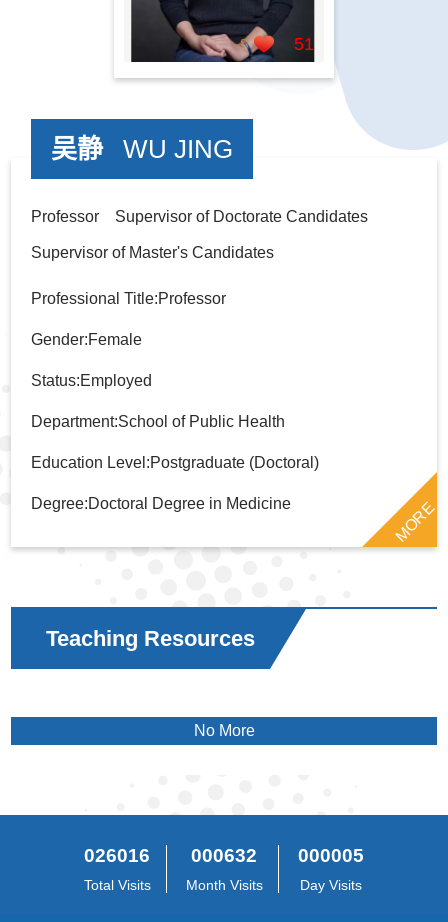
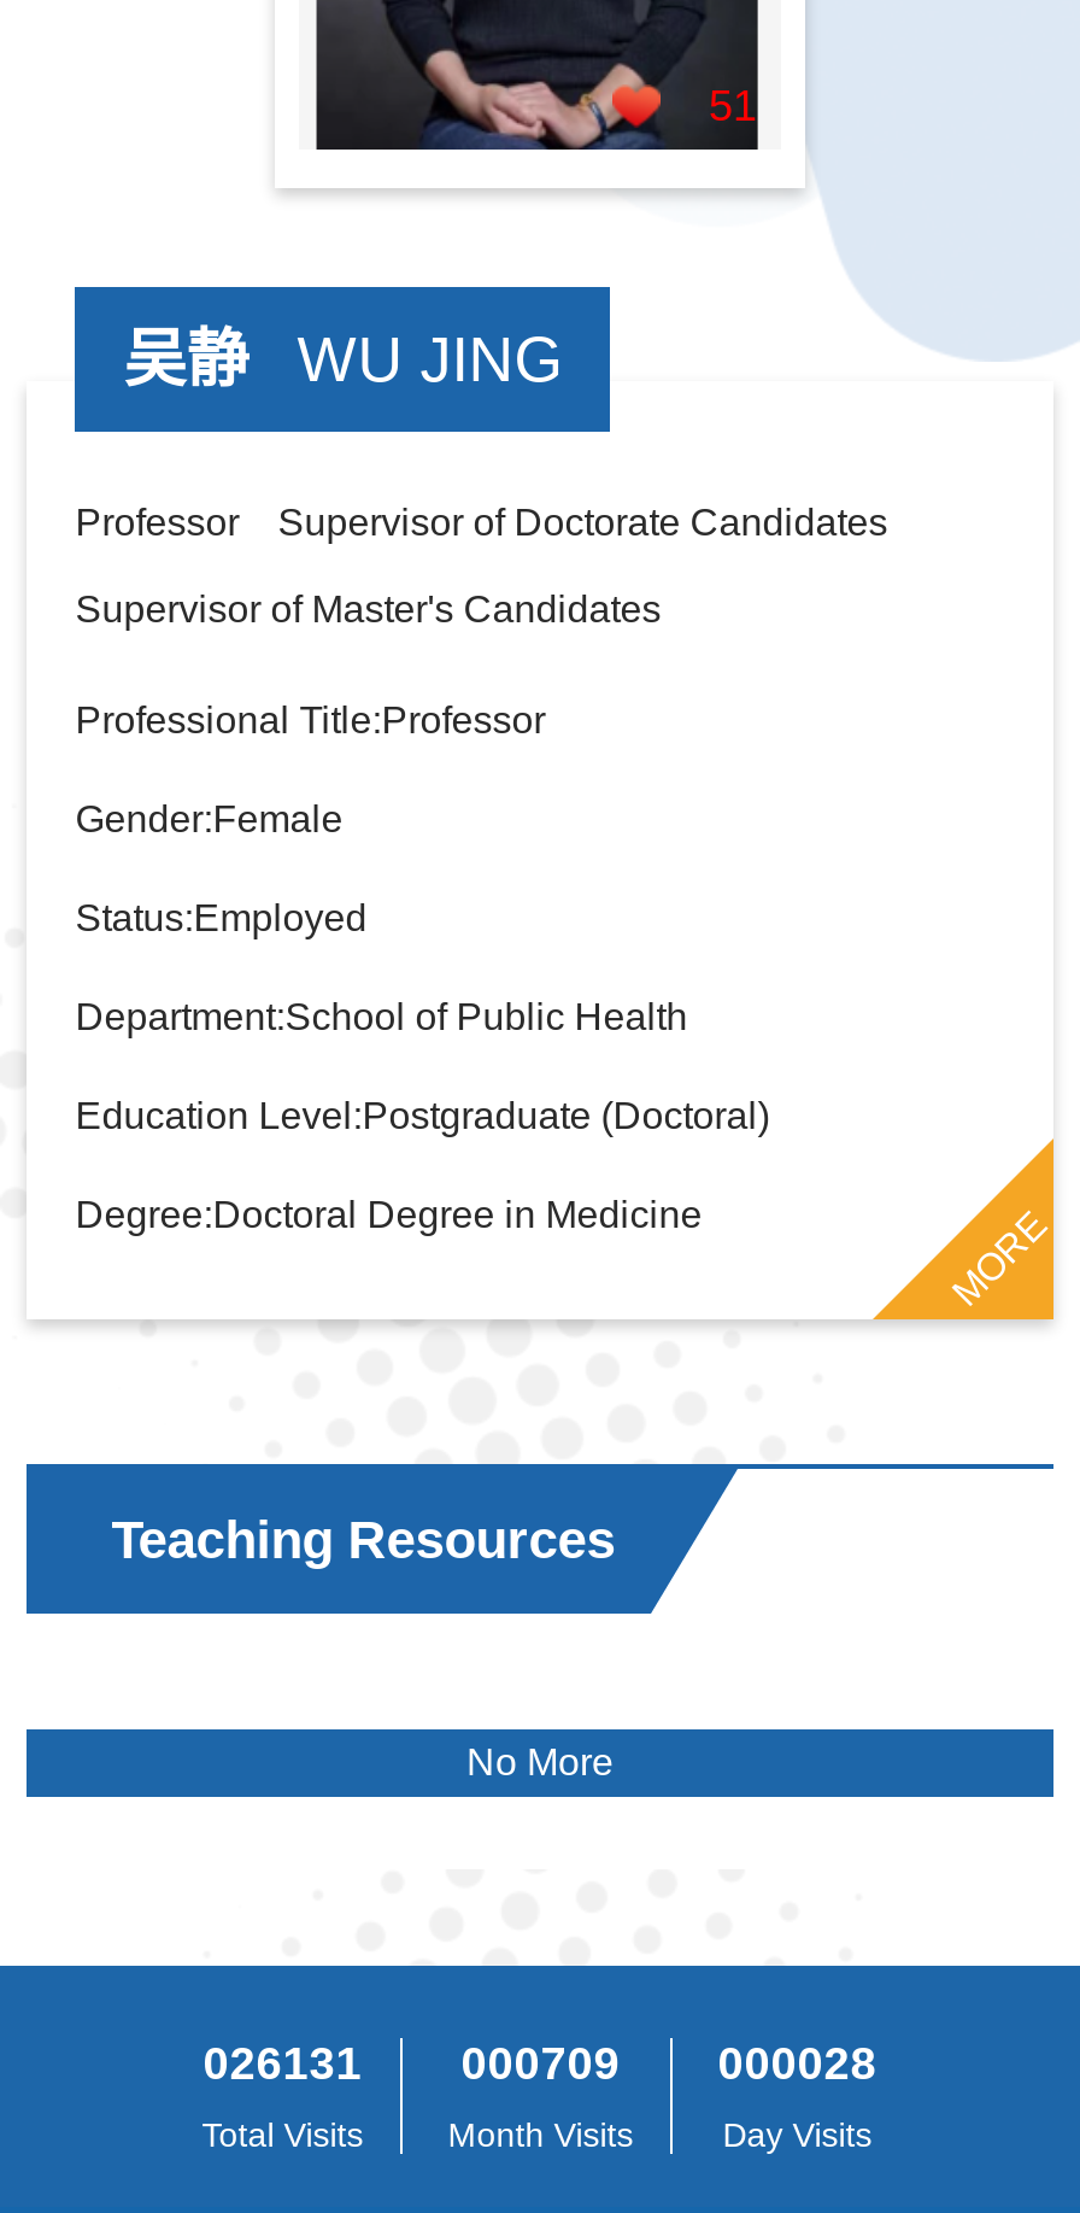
[84,845,150,866] 026016 -> [203,2037,362,2088] 026131
[191,845,257,866] 000632 -> [461,2037,620,2088] 000709
[298,845,364,866] 000005 -> [718,2037,877,2088] 000028

